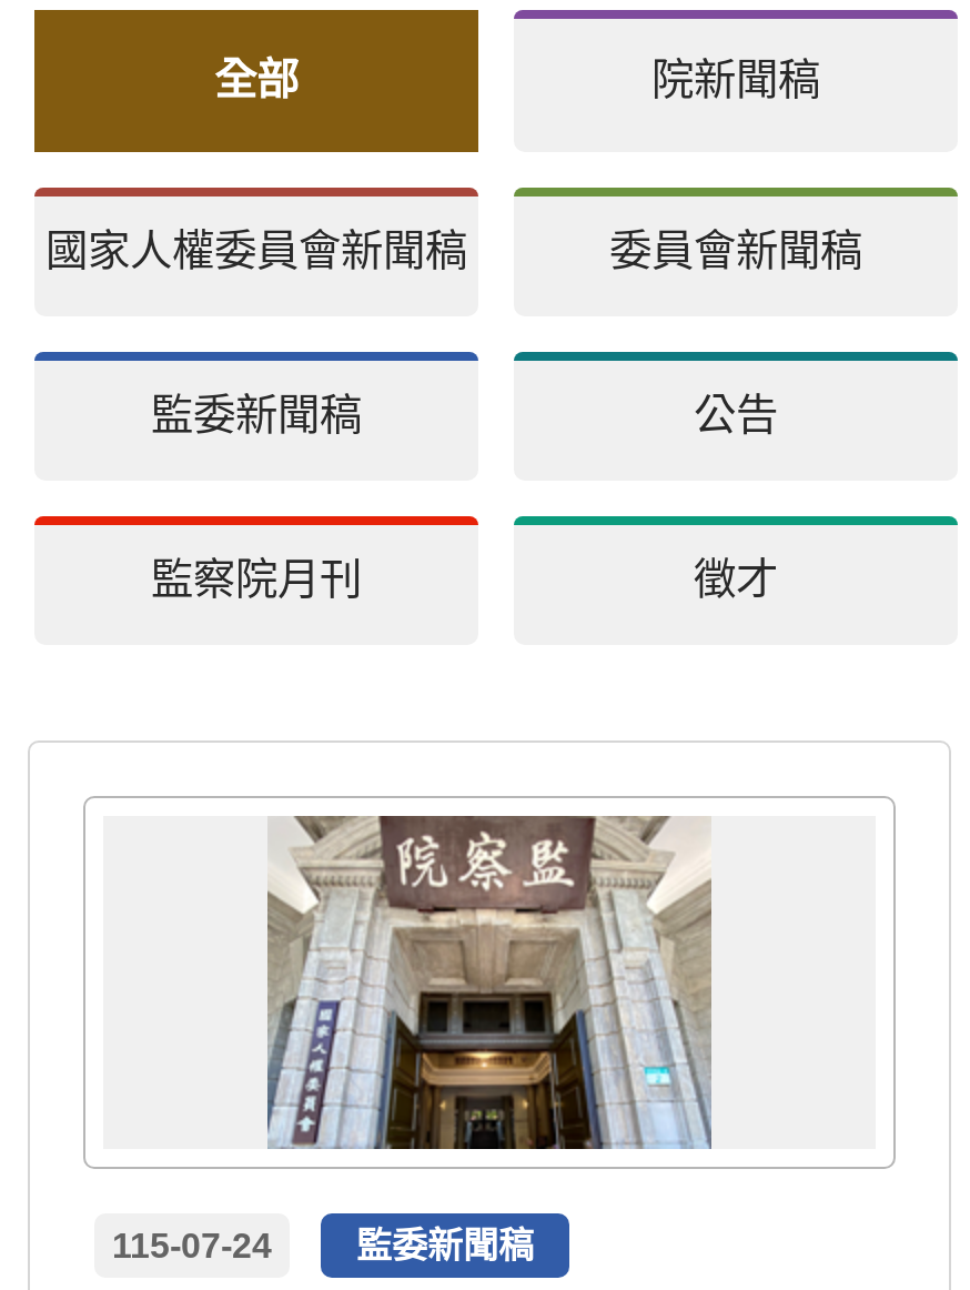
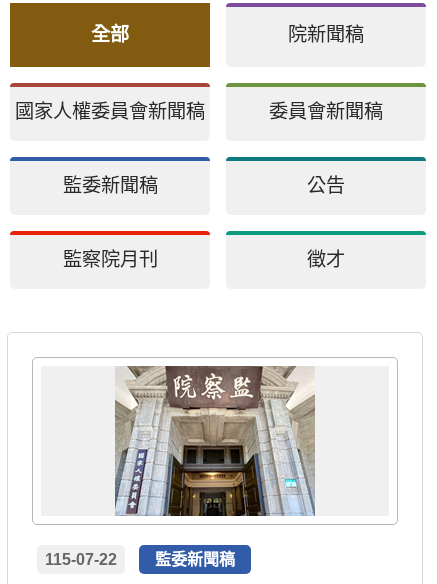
[112,1227,272,1265] 115-07-24 -> [45,551,117,568] 115-07-22

